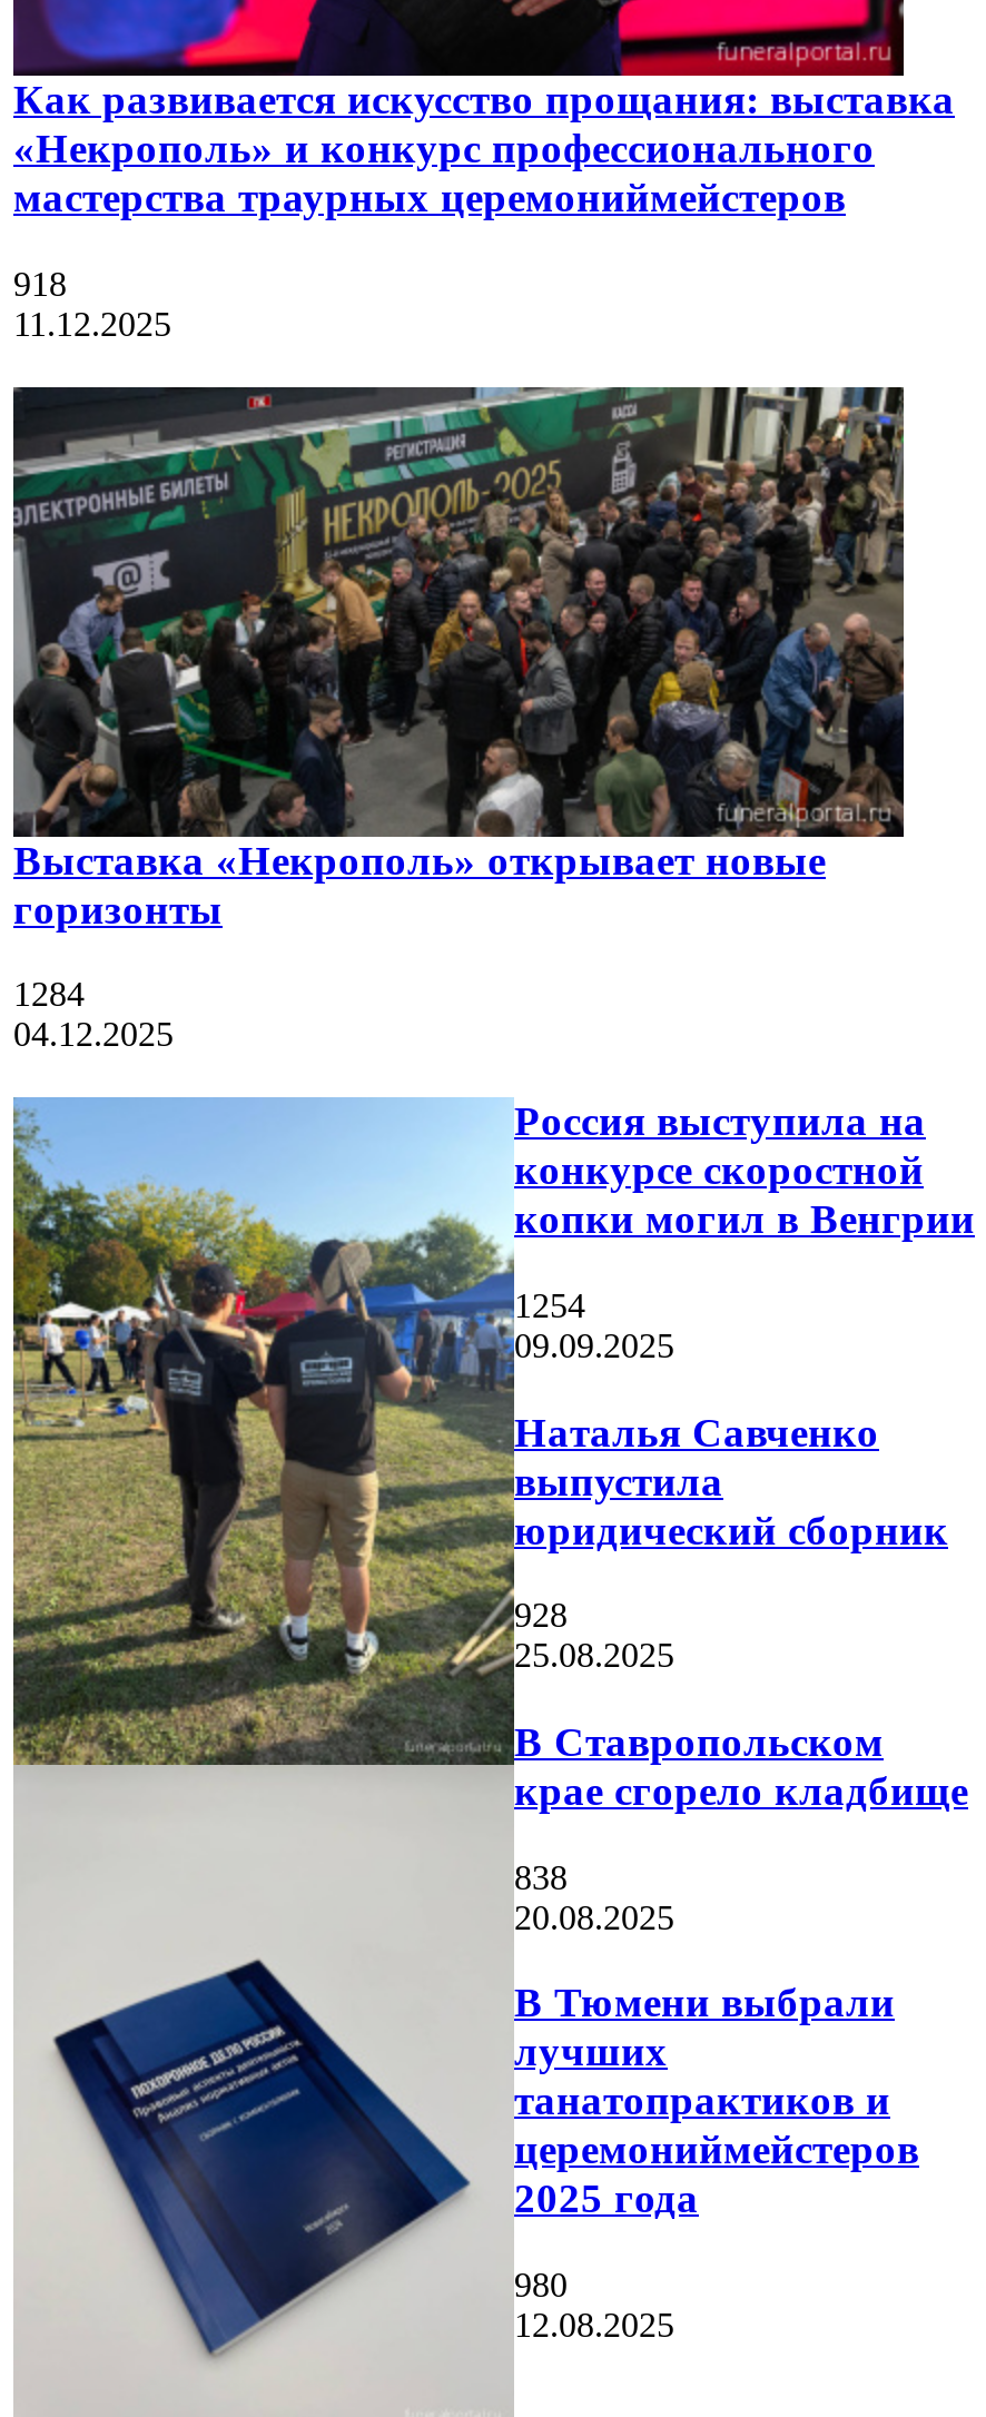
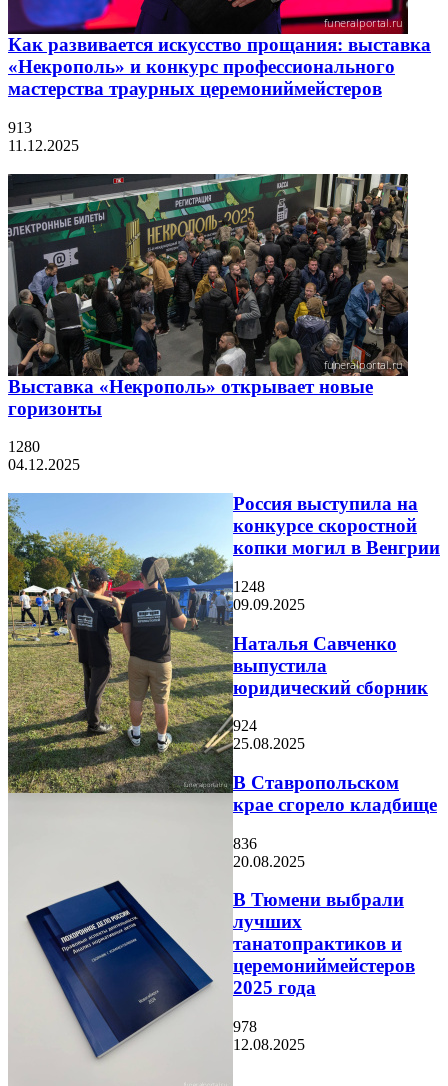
[13,265,67,303] 918 -> [8,119,32,136] 913
[13,976,85,1014] 1284 -> [8,438,40,455] 1280
[514,1286,585,1324] 1254 -> [233,578,265,595] 1248
[514,1596,568,1634] 928 -> [233,717,257,734] 924
[514,1858,568,1896] 838 -> [233,835,257,852] 836
[514,2266,568,2304] 980 -> [233,1018,257,1035] 978

